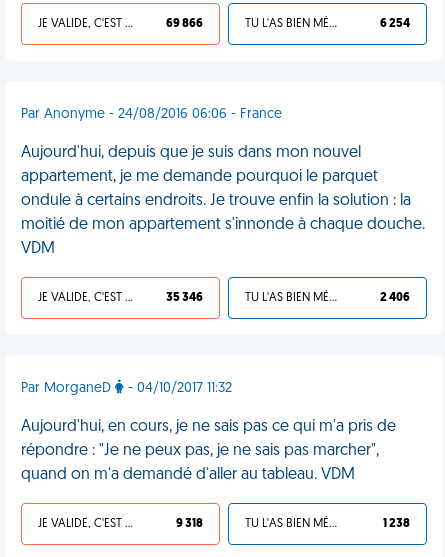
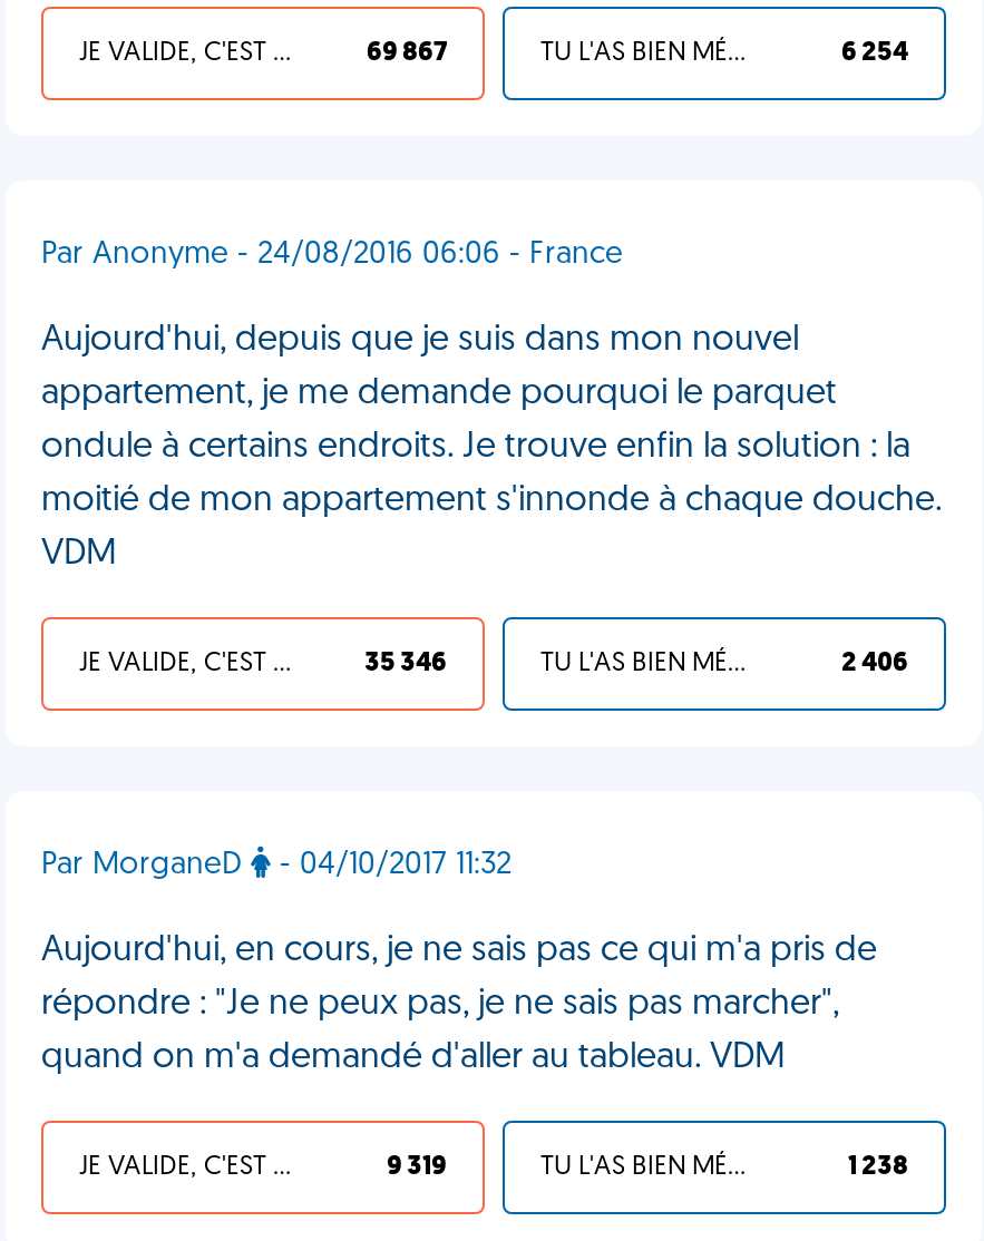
[166,18,203,30] 69 866 -> [367,40,447,67] 69 867
[176,518,203,530] 9 318 -> [387,1154,447,1181] 9 319

